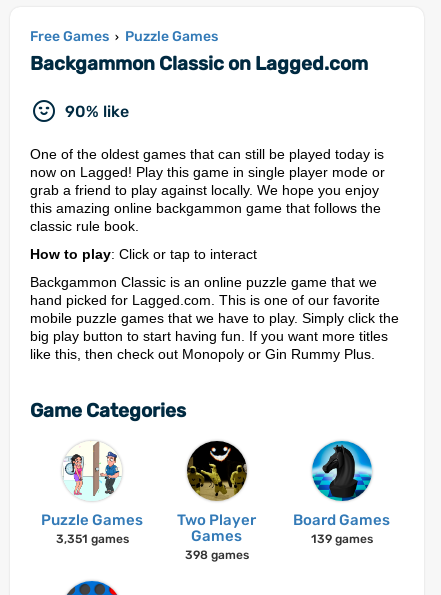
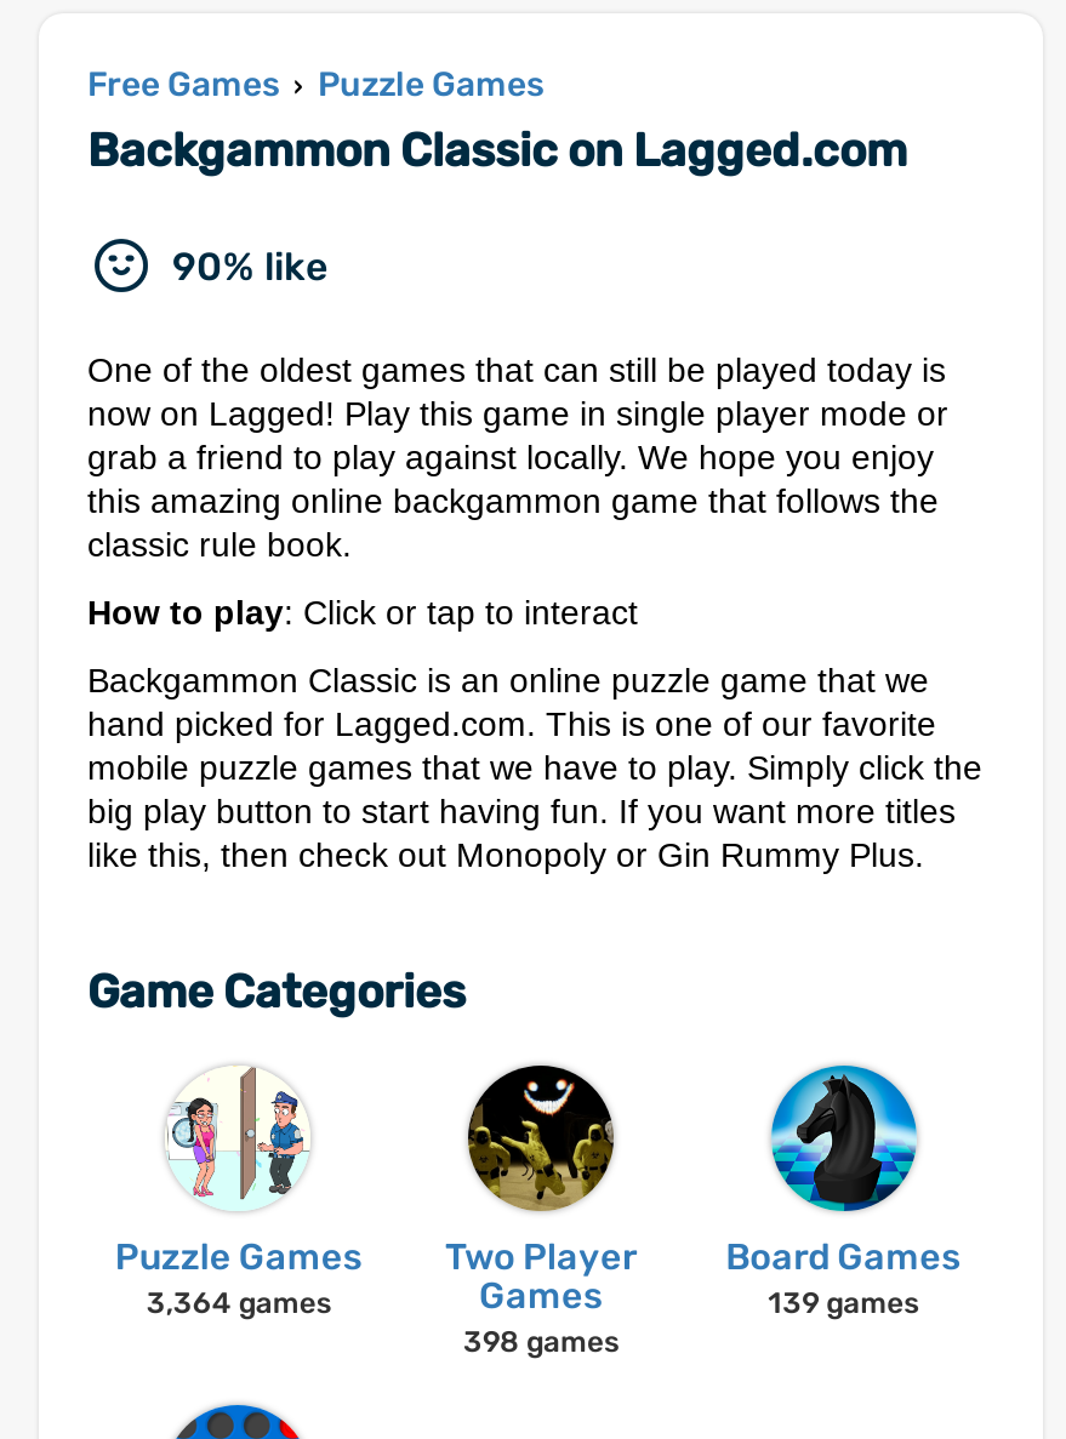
[56,532,129,546] 3,351 games -> [146,1286,331,1320] 3,364 games

